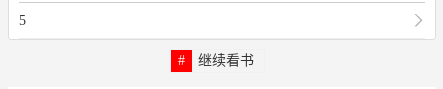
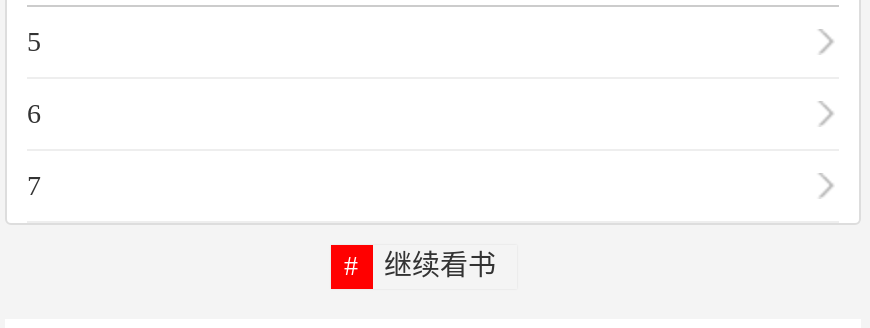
none -> [27,99,41,201] 6 | 7

